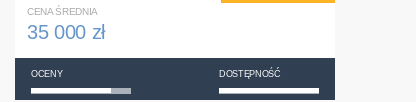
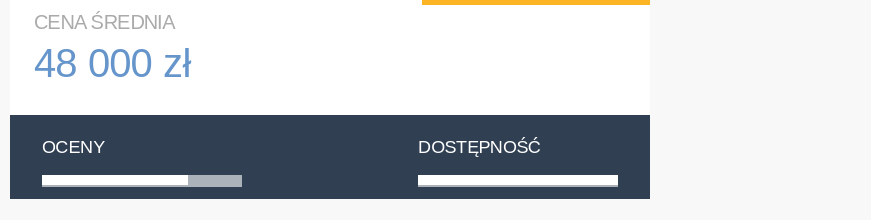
[27,21,105,43] 35 000 zł -> [34,42,190,86] 48 000 zł

